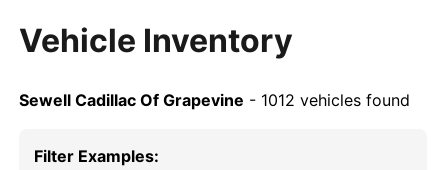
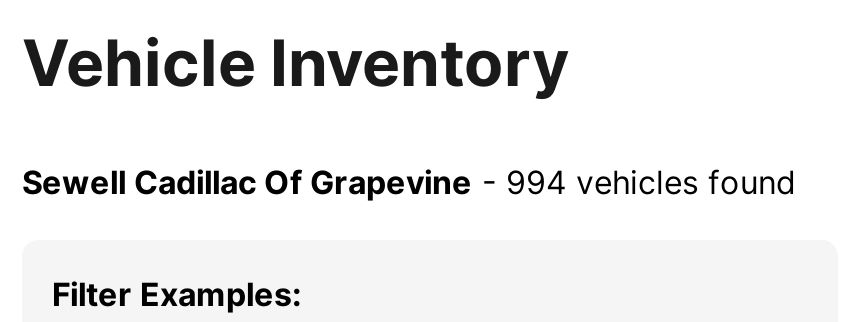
[19,90,410,110] Sewell Cadillac Of Grapevine - 1012 vehicles found -> [22,162,796,202] Sewell Cadillac Of Grapevine - 994 vehicles found

